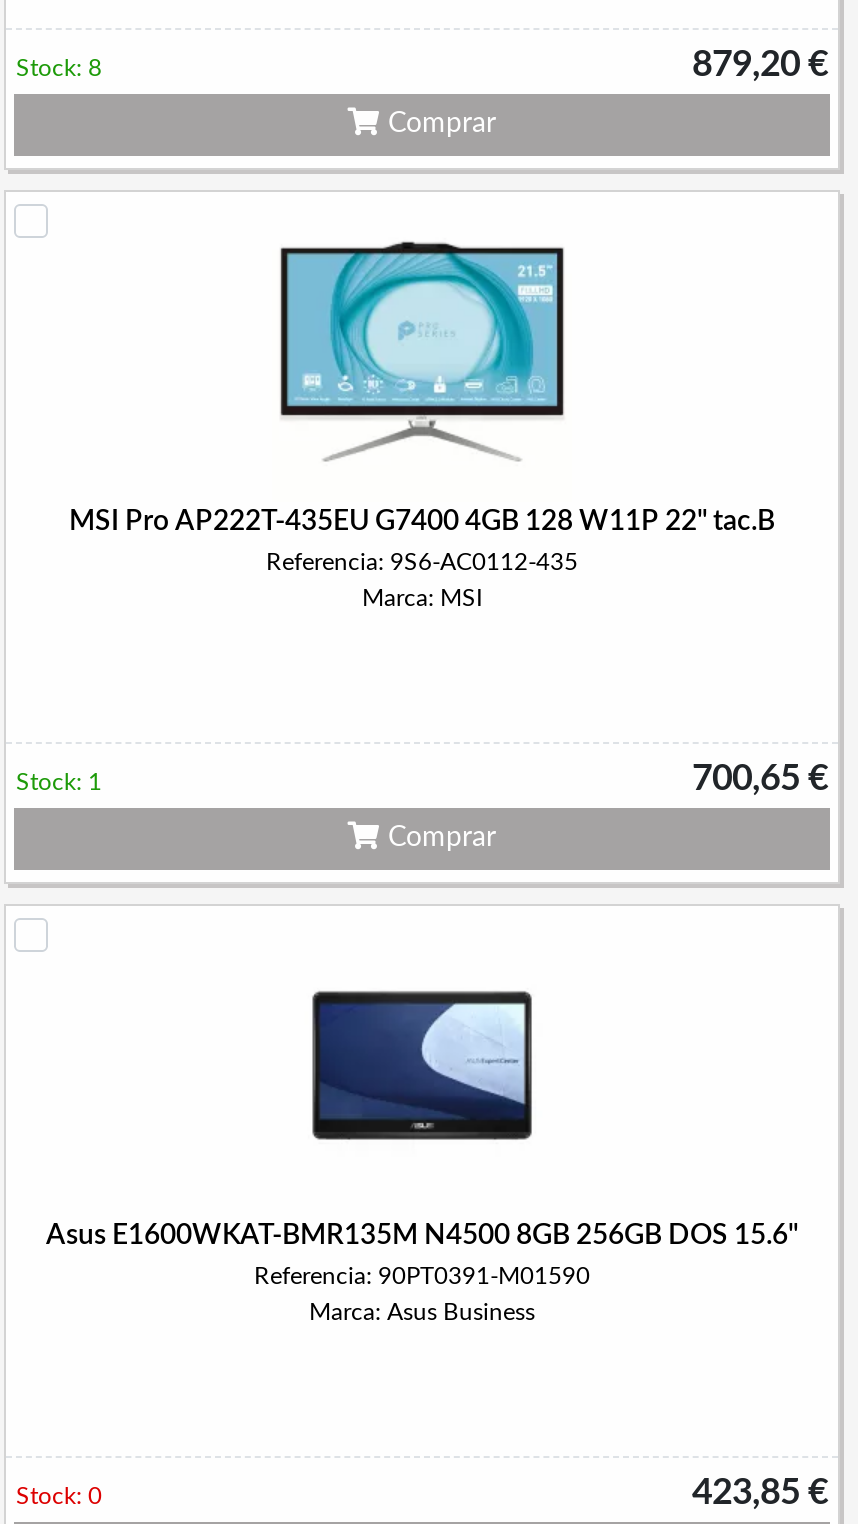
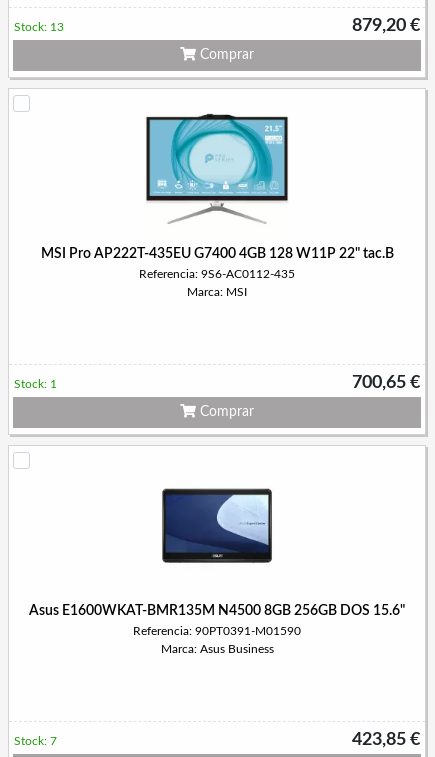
[16,56,102,80] Stock: 8 -> [14,21,64,33] Stock: 13
[16,1484,102,1508] Stock: 0 -> [14,735,57,747] Stock: 7

